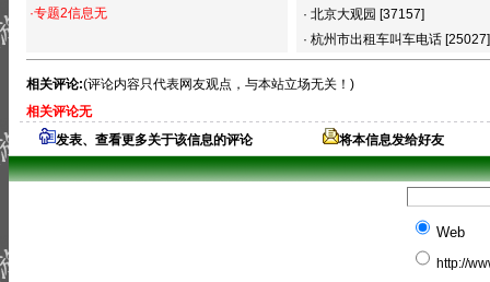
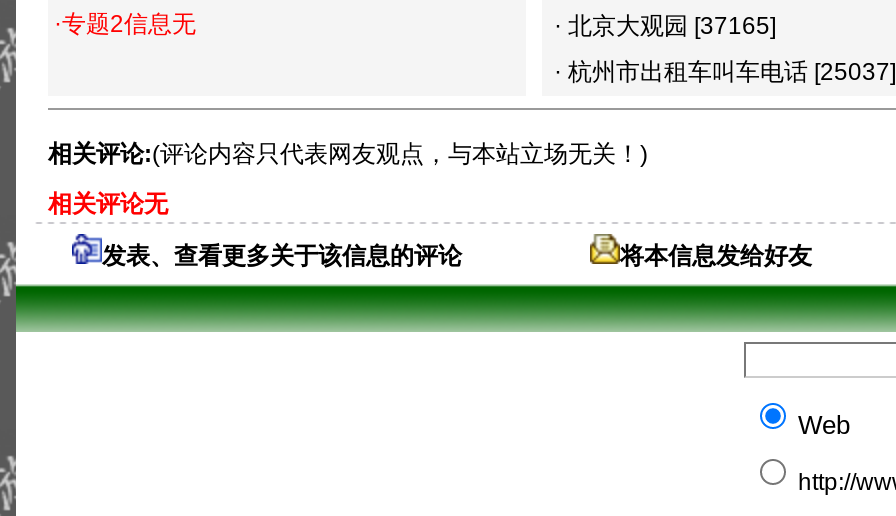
[300,7,424,22] ·北京大观园[37157] -> [548,12,776,40] ·北京大观园[37165]
[300,32,490,47] ·杭州市出租车叫车电话[25027] -> [548,58,896,86] ·杭州市出租车叫车电话[25037]

